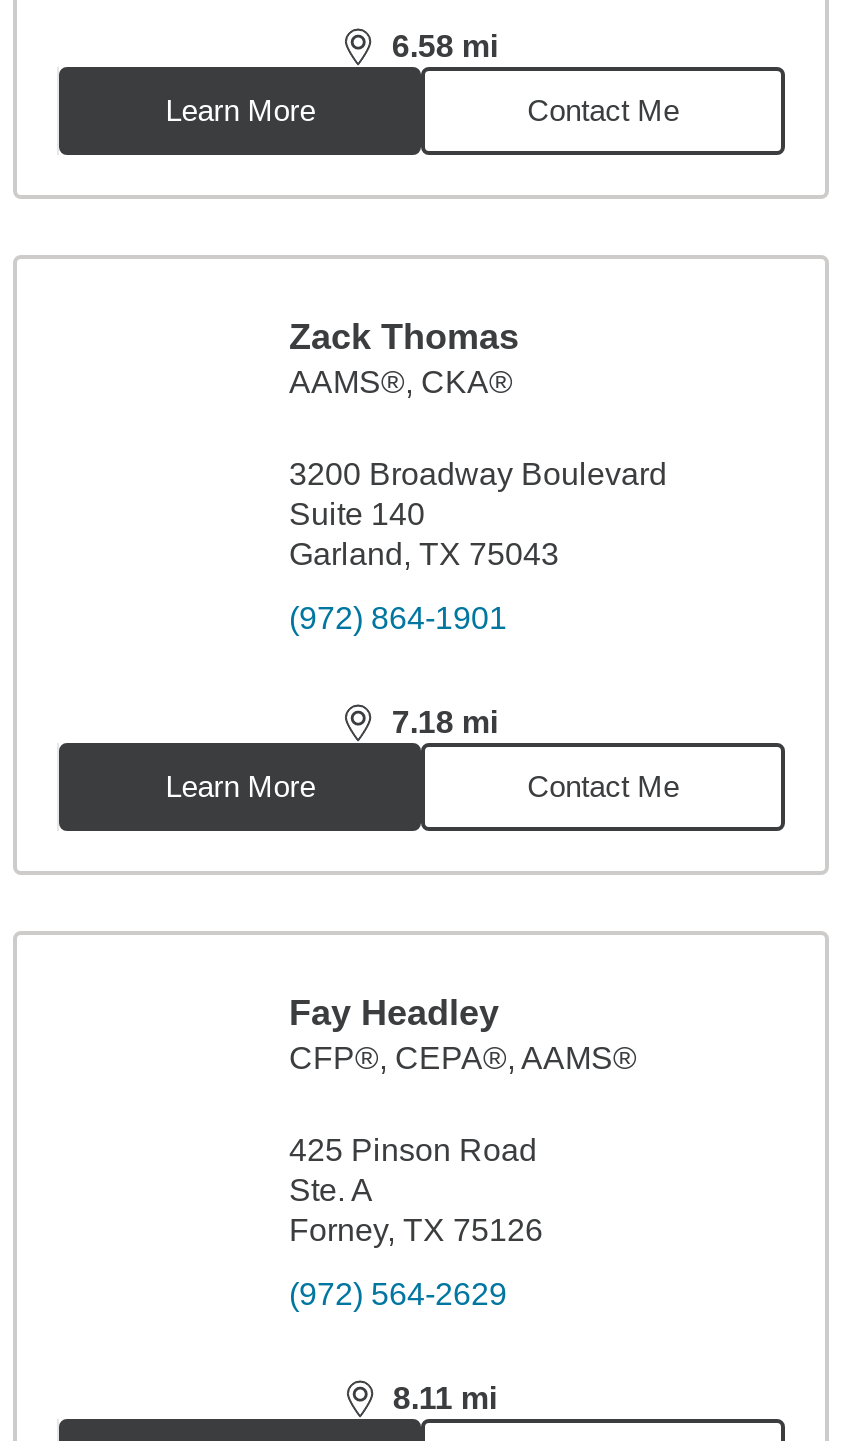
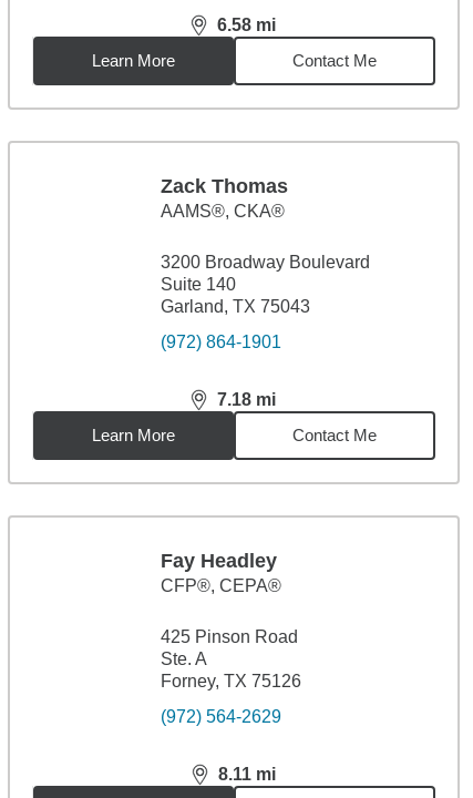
[289,1041,637,1075] CFP®, CEPA®, AAMS® -> [161,576,281,595] CFP®, CEPA®

